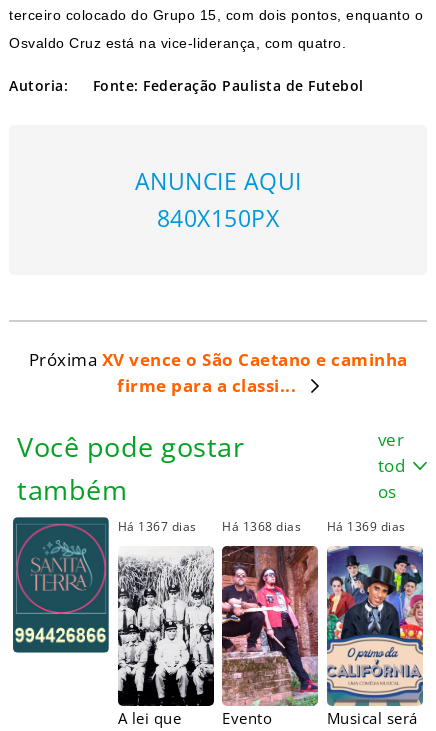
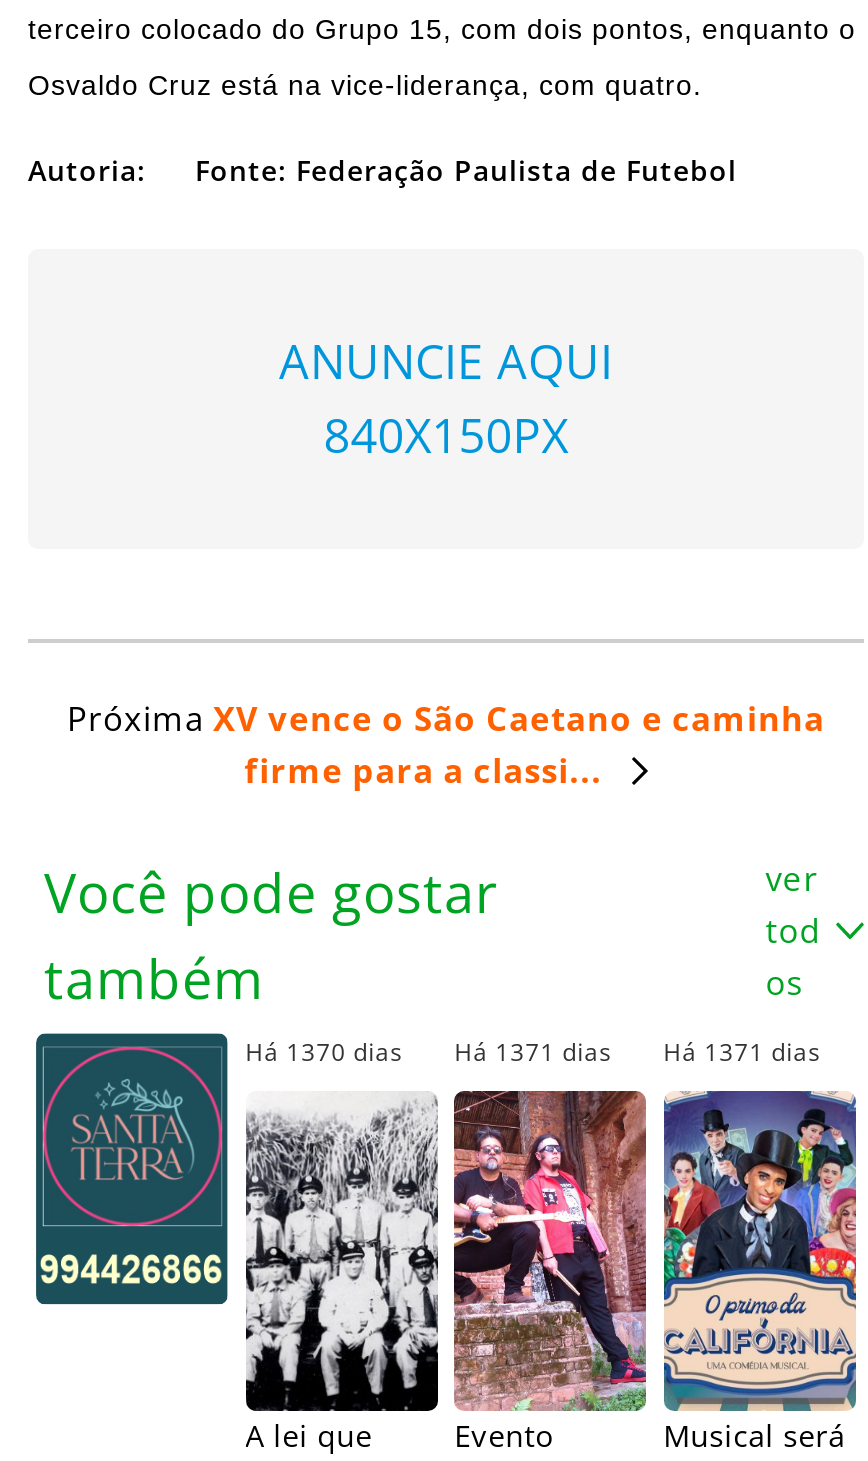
[118,518,197,535] Há 1367 dias -> [245,1035,403,1069] Há 1370 dias
[222,518,301,535] Há 1368 dias -> [454,1035,612,1069] Há 1371 dias
[327,518,406,535] Há 1369 dias -> [663,1035,821,1069] Há 1371 dias

